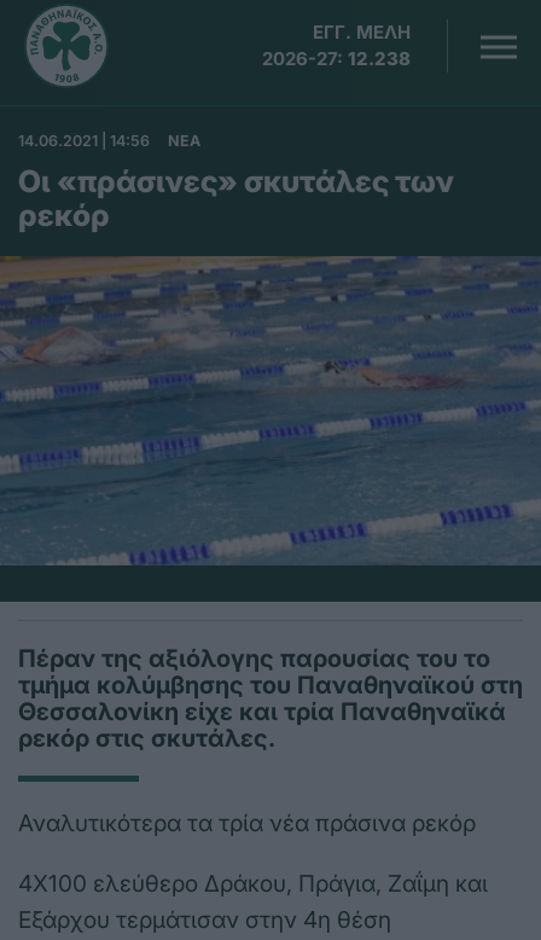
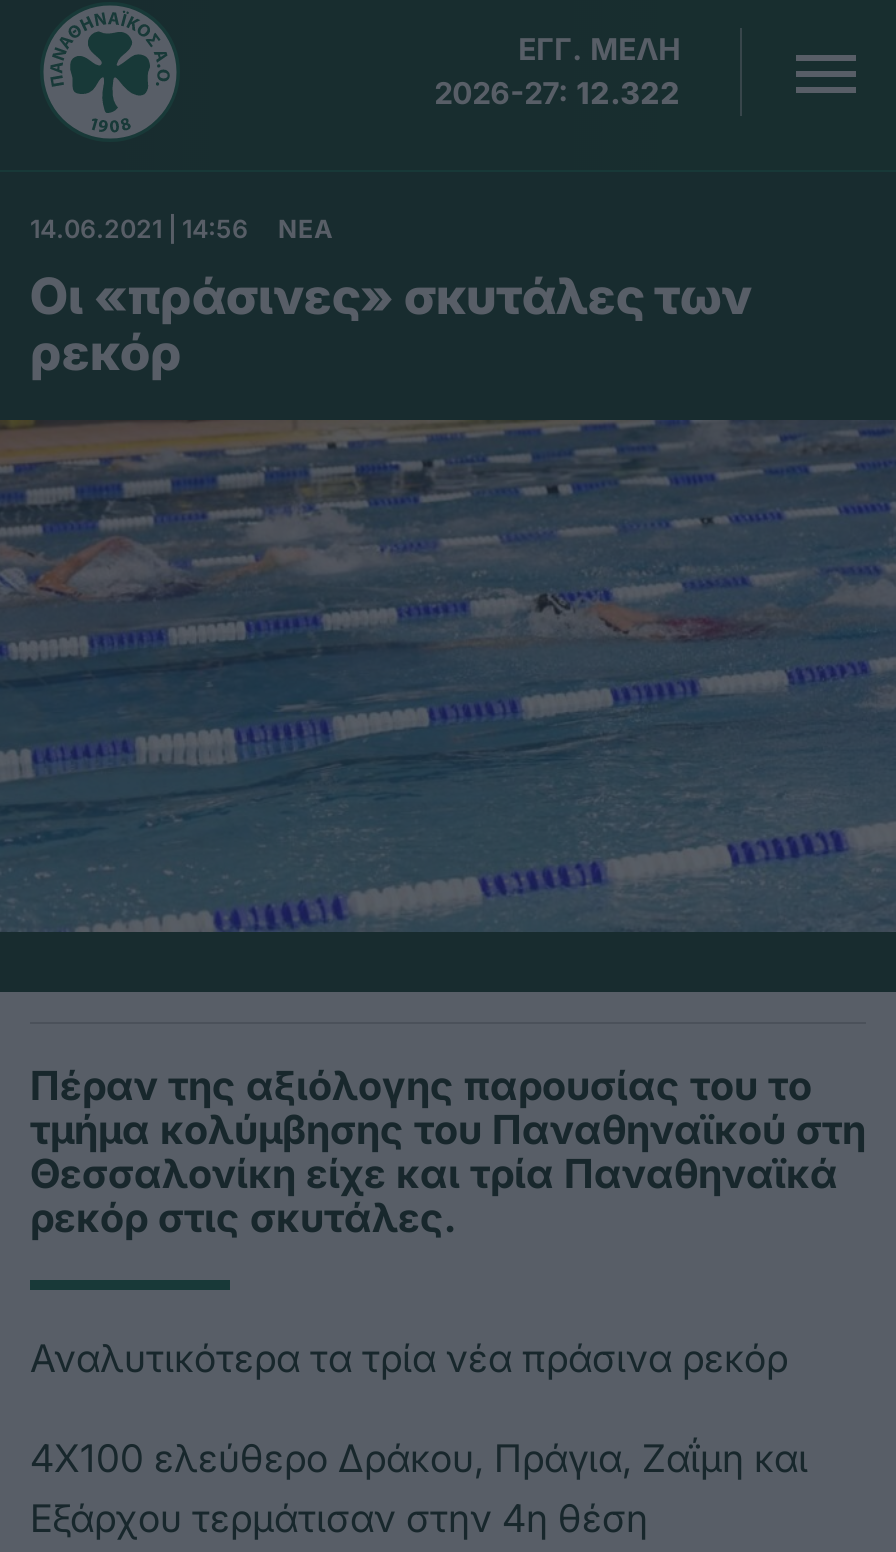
[262,47,411,70] 2026-27: 12.238 -> [434,74,680,112] 2026-27: 12.322

